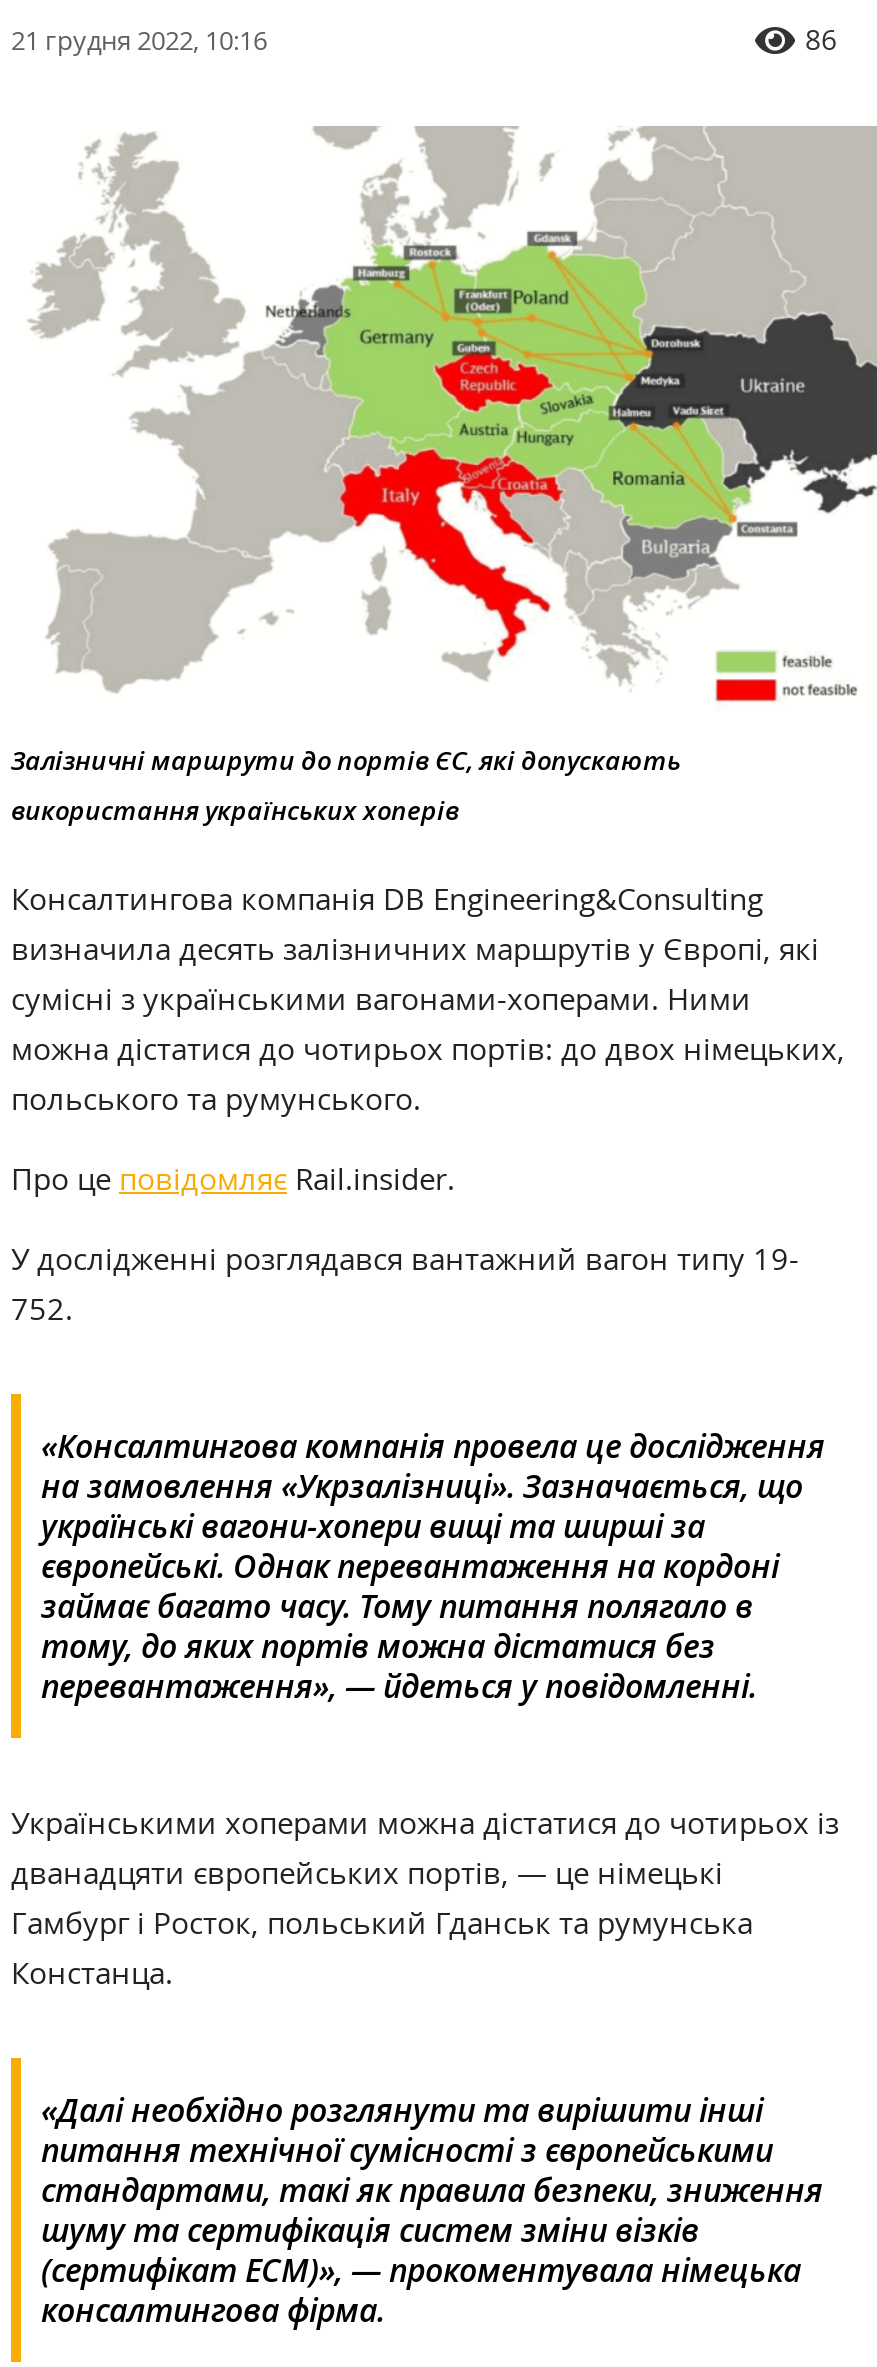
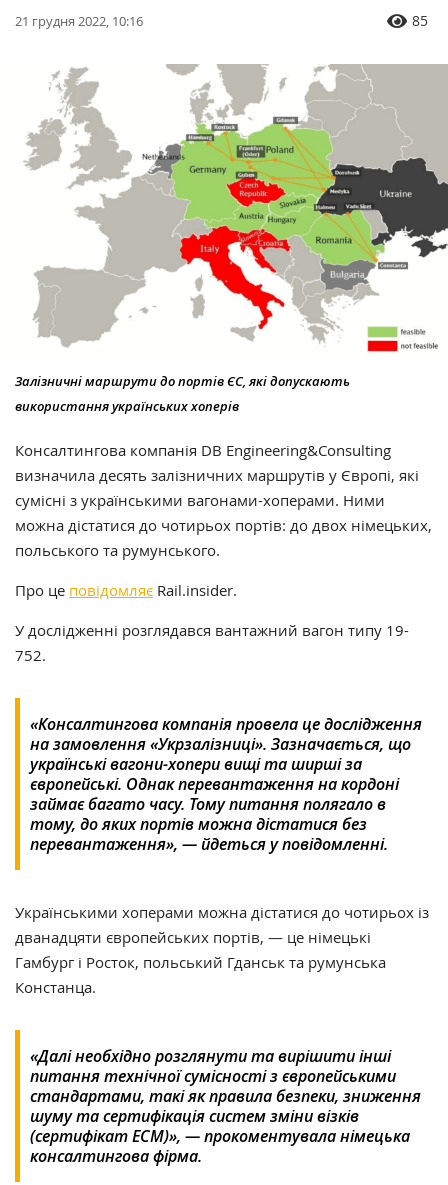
[805,21,837,59] 86 -> [412,11,428,30] 85

